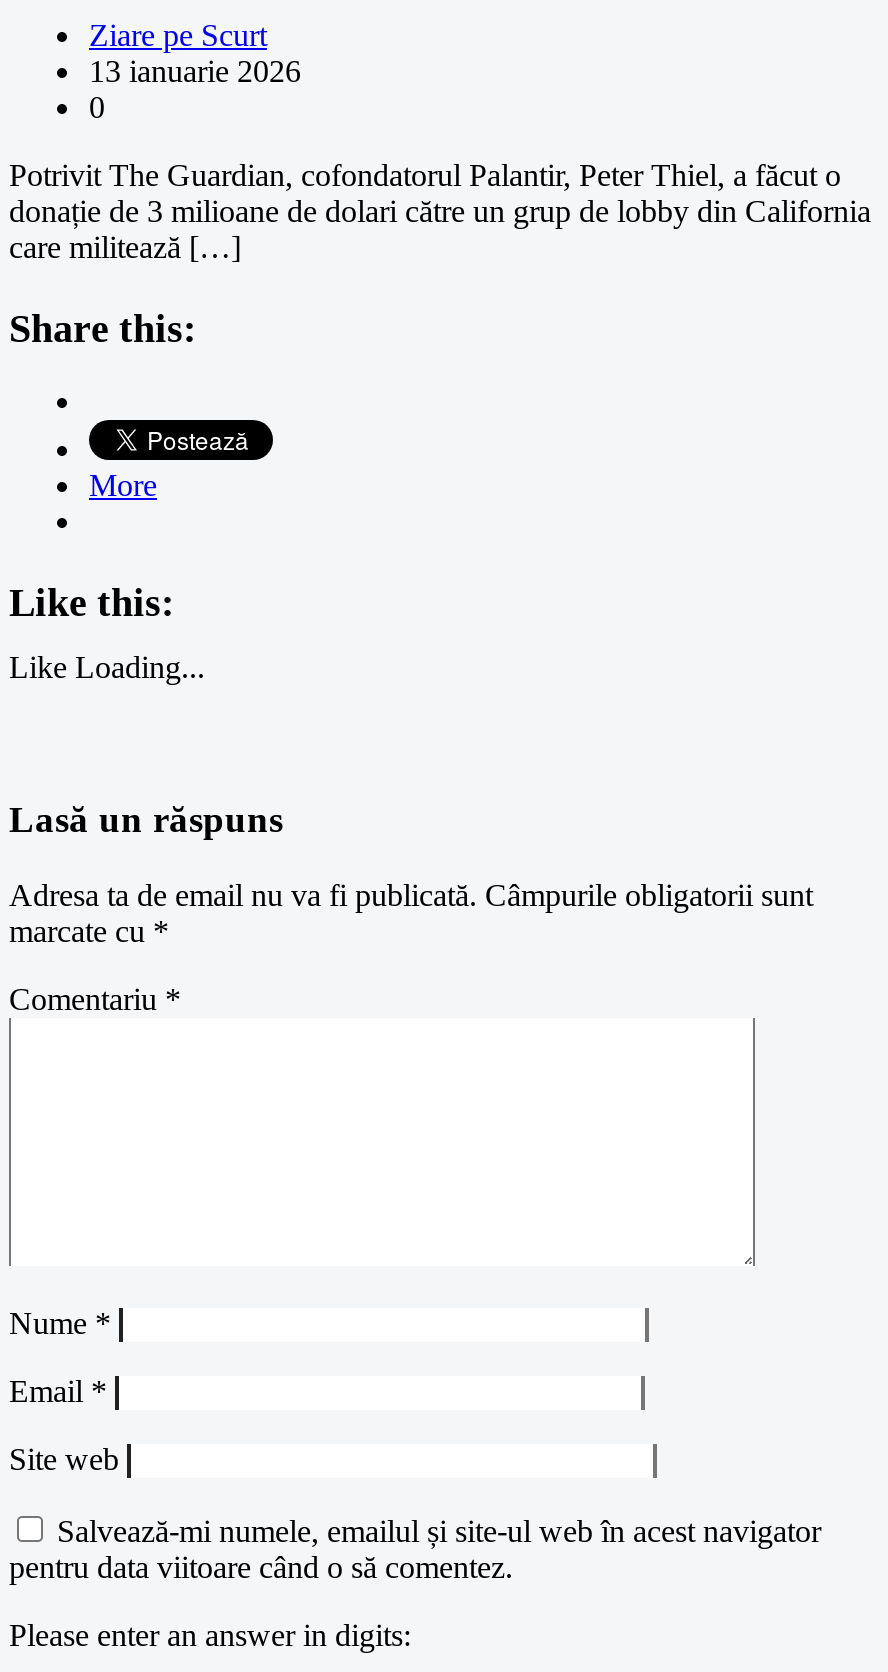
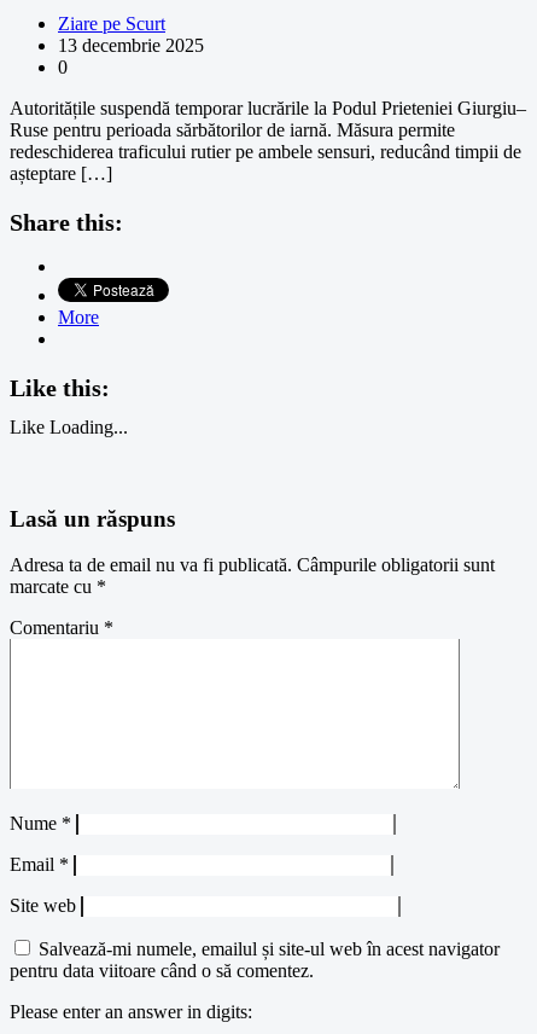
[89,54,301,88] 13 ianuarie 2026 -> [58,35,204,56] 13 decembrie 2025
[9,158,871,264] Potrivit The Guardian, cofondatorul Palantir, Peter Thiel, a făcut o | donație de 3 milioane de dolari către un grup de lobby din California | care militează […] -> [10,98,526,184] Autoritățile suspendă temporar lucrările la Podul Prieteniei Giurgiu– | Ruse pentru perioada sărbătorilor de iarnă. Măsura permite | redeschiderea traficului rutier pe ambele sensuri, reducând timpii de | așteptare […]

